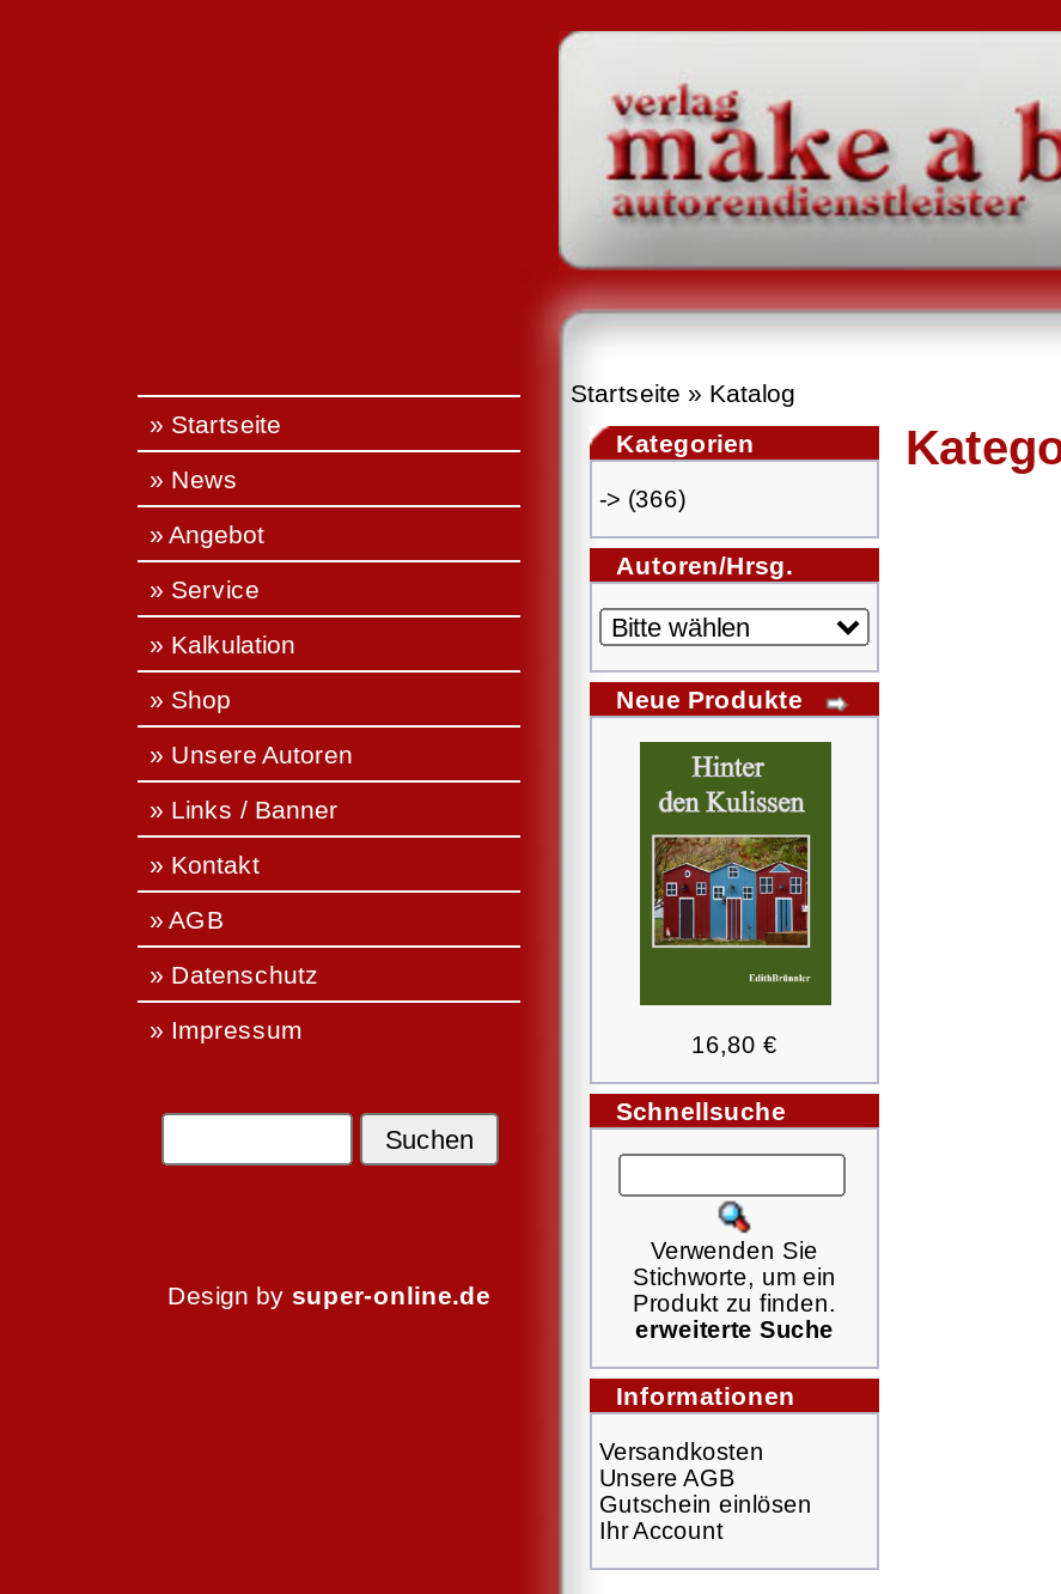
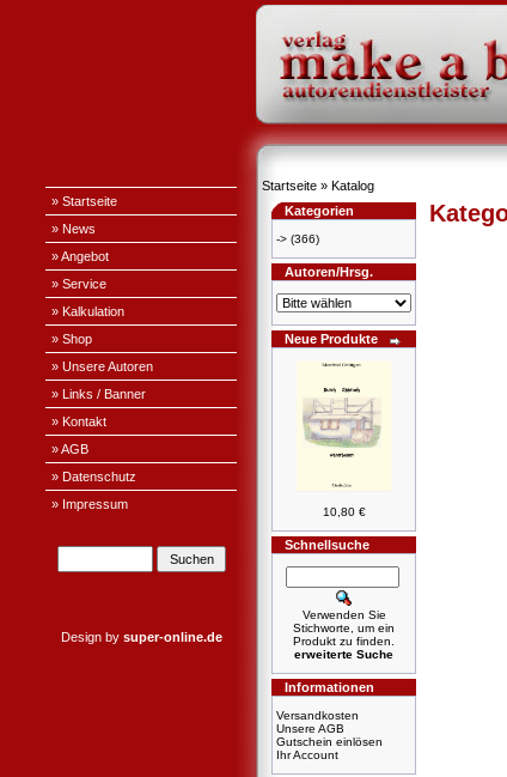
[638,740,834,1058] [image] | 16,80 € -> [297,360,392,518] [image] | 10,80 €

